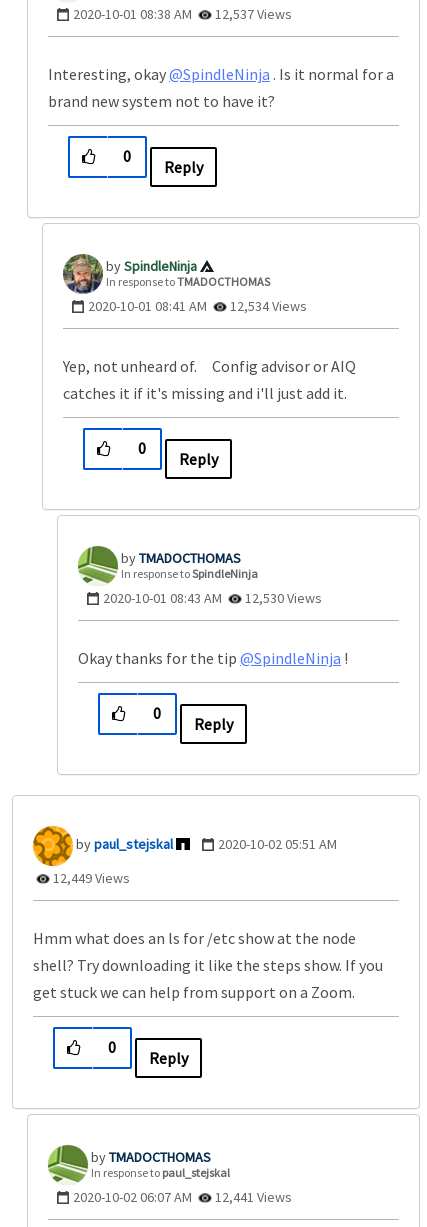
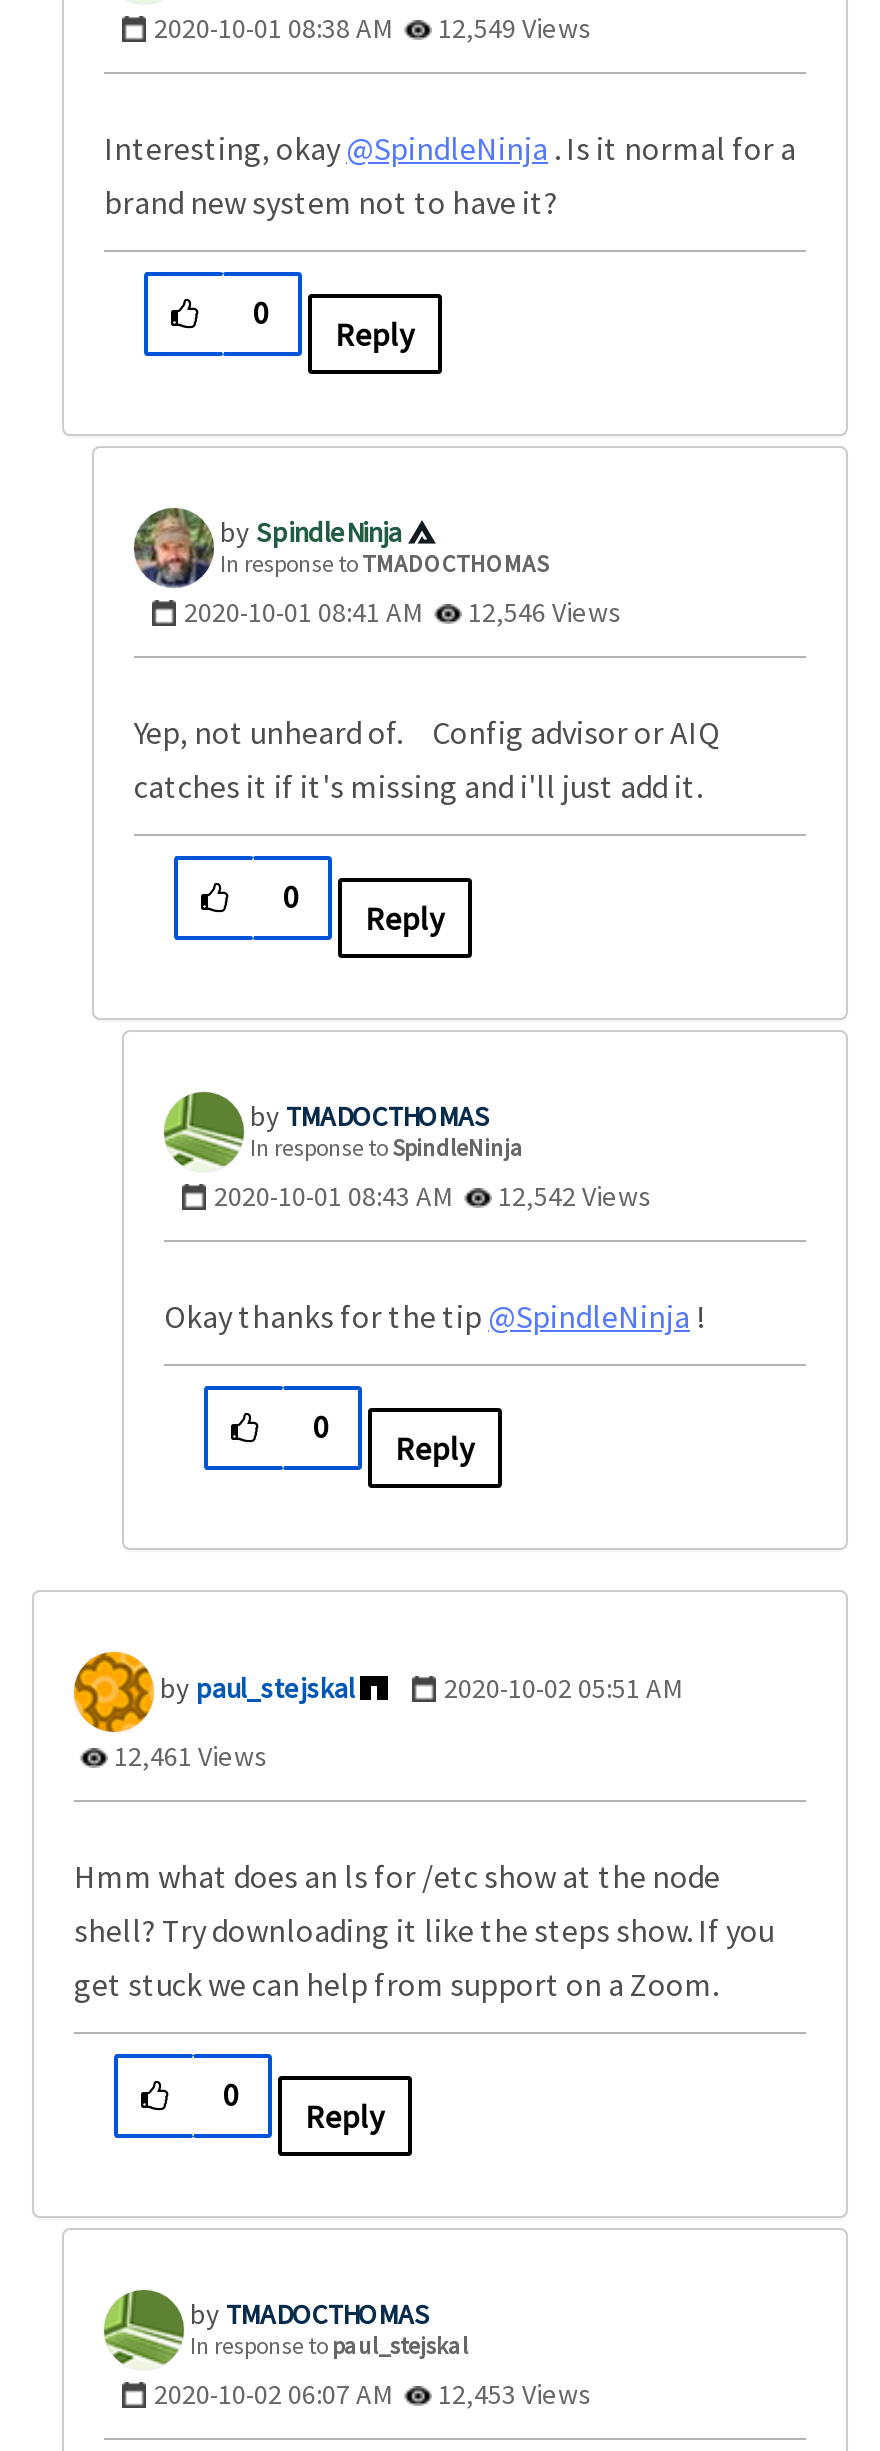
[73,5,292,23] 2020-10-01 08:38 AM 12,537 Views -> [154,9,592,45] 2020-10-01 08:38 AM 12,549 Views
[88,297,307,315] 2020-10-01 08:41 AM 12,534 Views -> [184,593,622,629] 2020-10-01 08:41 AM 12,546 Views
[103,589,322,607] 2020-10-01 08:43 AM 12,530 Views -> [214,1177,652,1213] 2020-10-01 08:43 AM 12,542 Views
[50,869,130,887] 12,449 Views -> [108,1737,268,1773] 12,461 Views
[73,1188,292,1206] 2020-10-02 06:07 AM 12,441 Views -> [154,2375,592,2411] 2020-10-02 06:07 AM 12,453 Views

